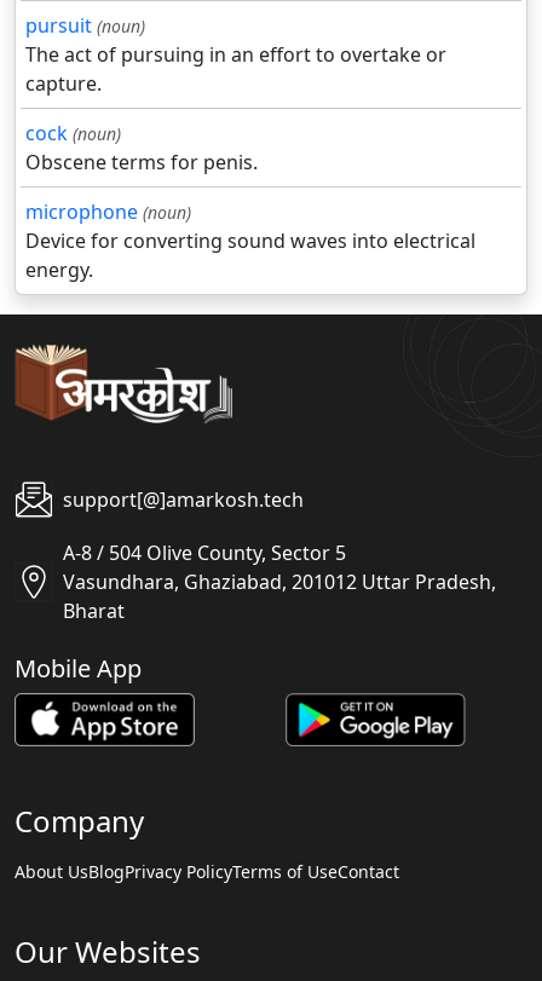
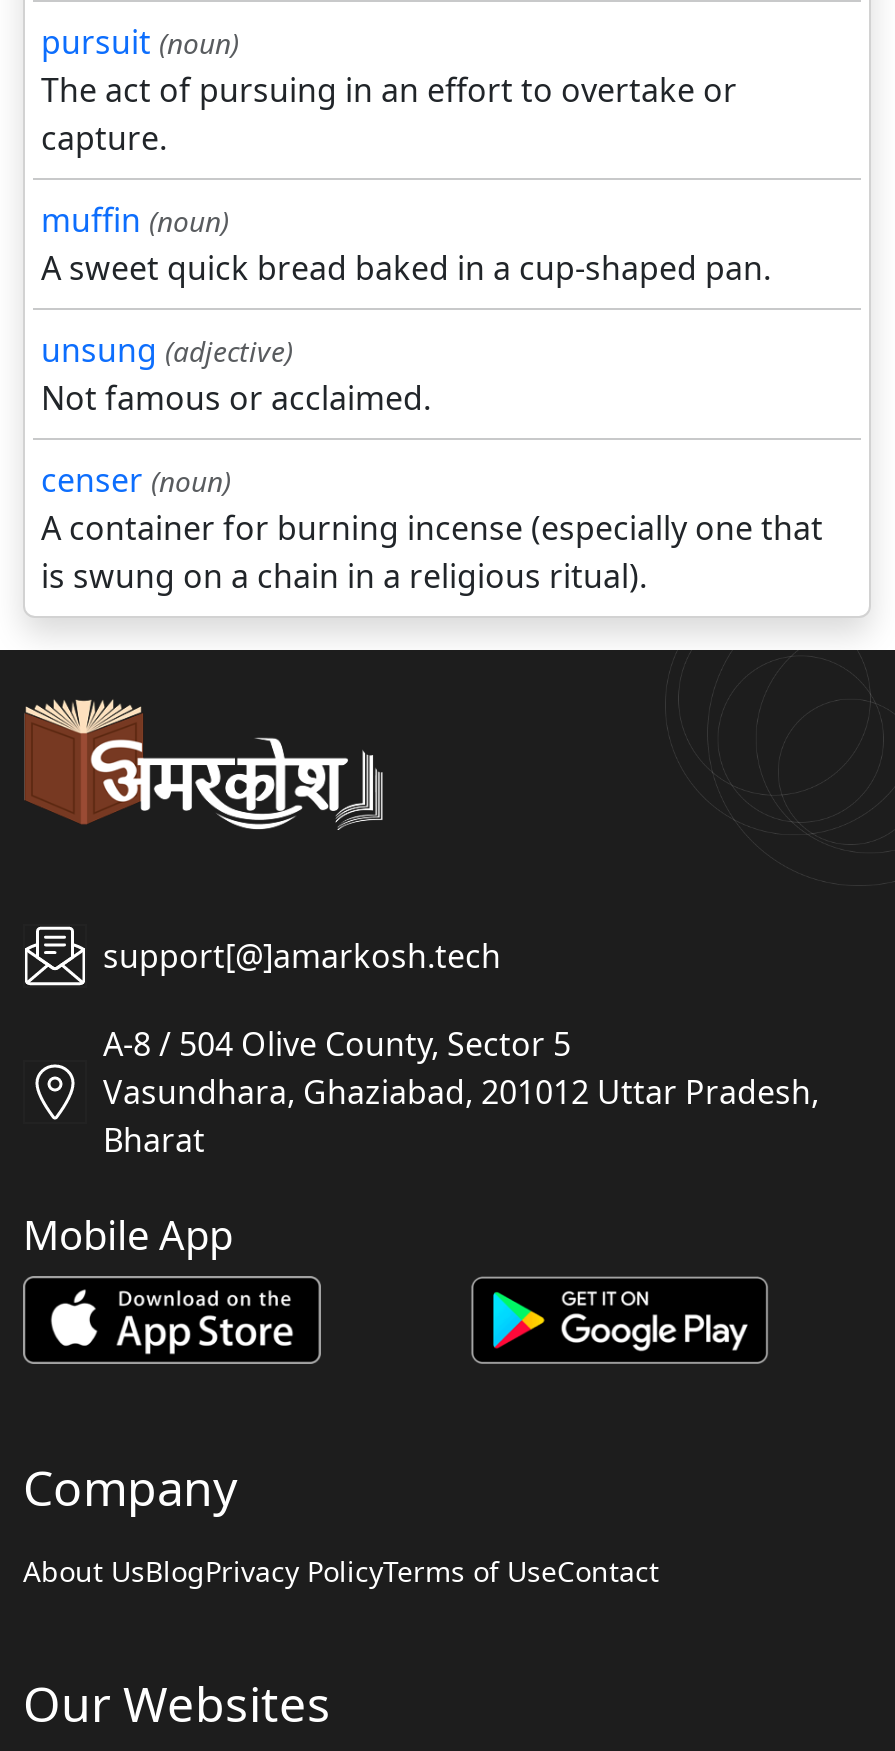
[25,120,475,283] cock (noun) | Obscene terms for penis. | microphone (noun) | Device for converting sound waves into electrical | energy. -> [41,198,823,598] muffin (noun) | A sweet quick bread baked in a cup-shaped pan. | unsung (adjective) | Not famous or acclaimed. | censer (noun) | A container for burning incense (especially one that | is swung on a chain in a religious ritual).

